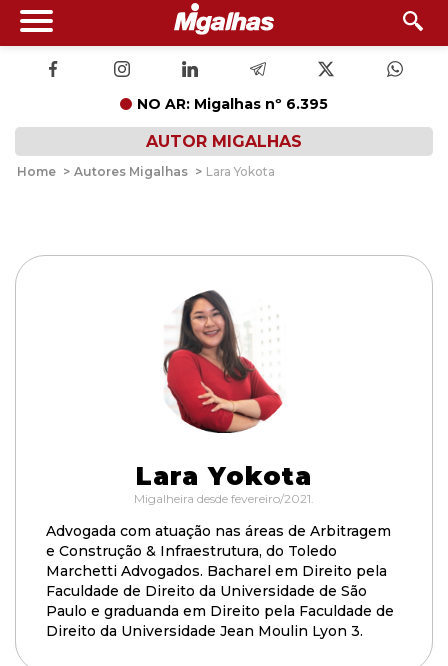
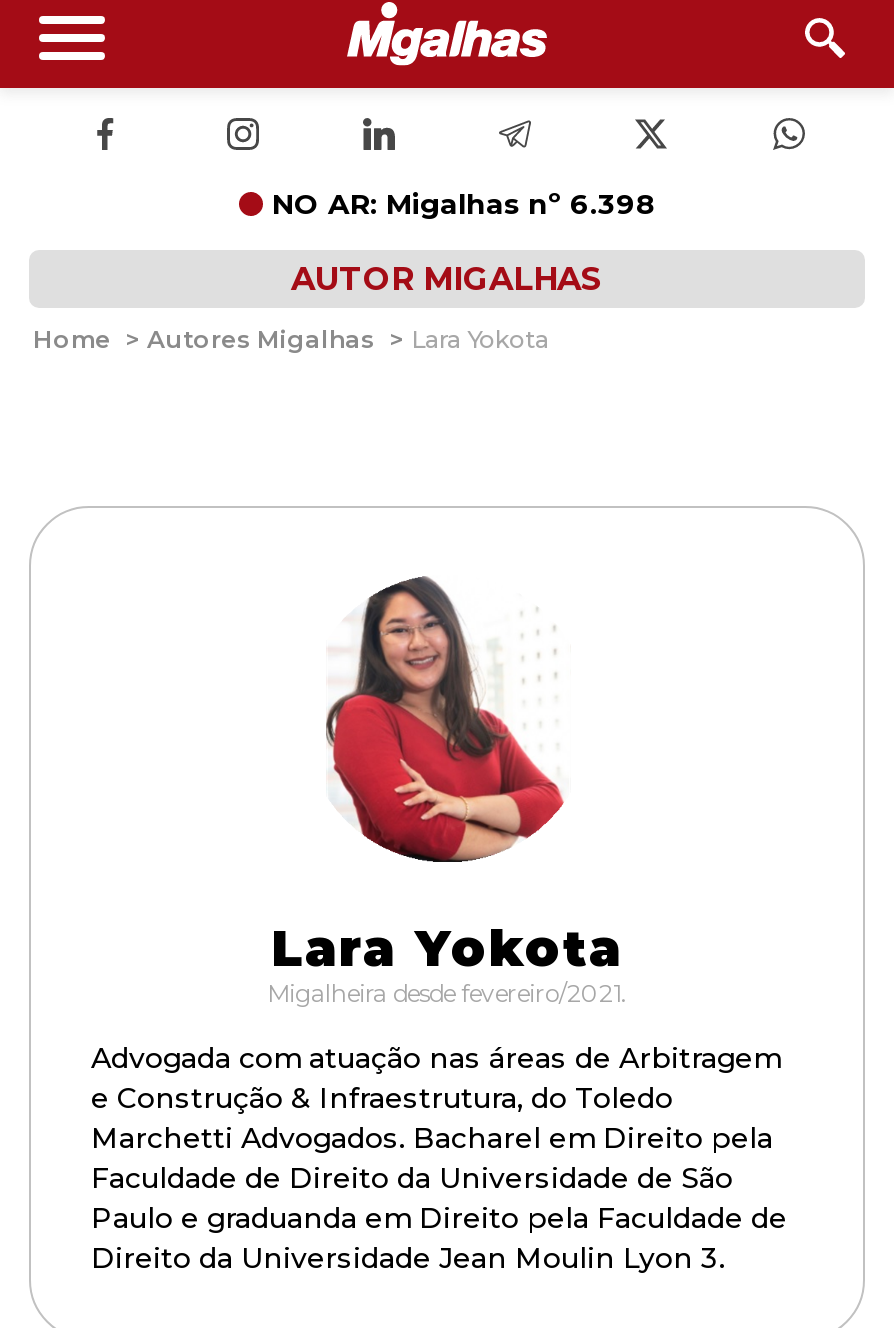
[137,95,328,113] NO AR: Migalhas nº 6.395 -> [272,186,656,222] NO AR: Migalhas nº 6.398

